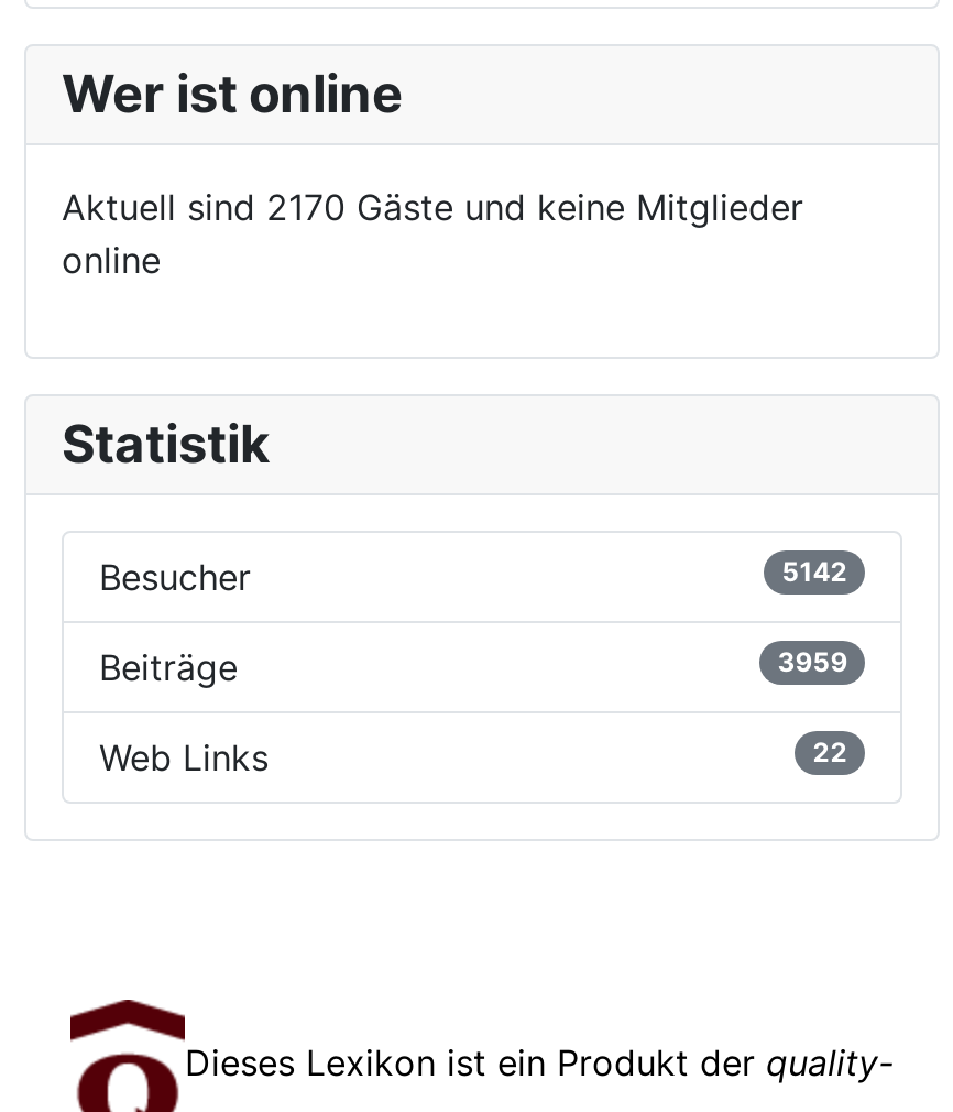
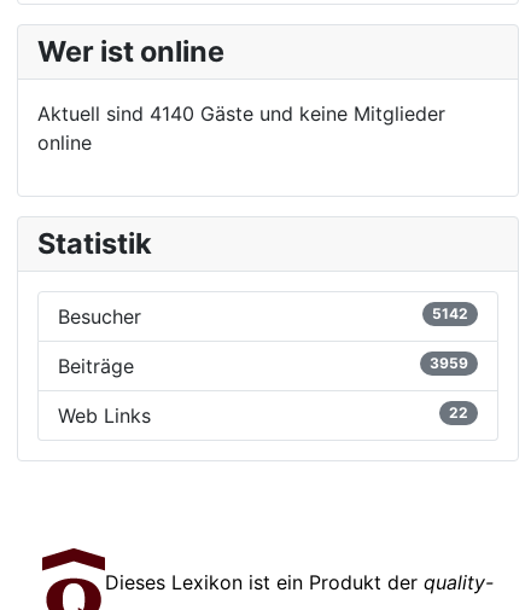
[62,184,803,228] Aktuell sind 2170 Gäste und keine Mitglieder -> [37,101,445,125] Aktuell sind 4140 Gäste und keine Mitglieder

